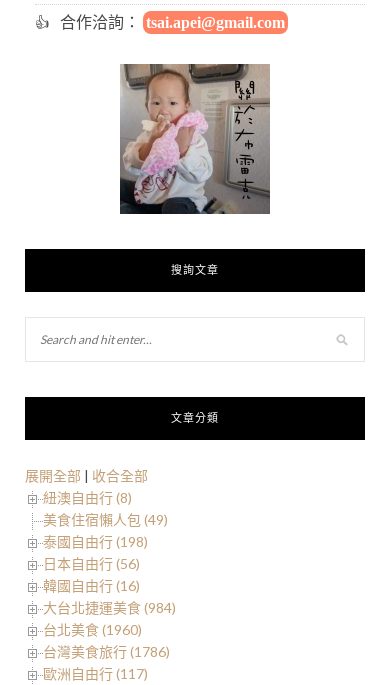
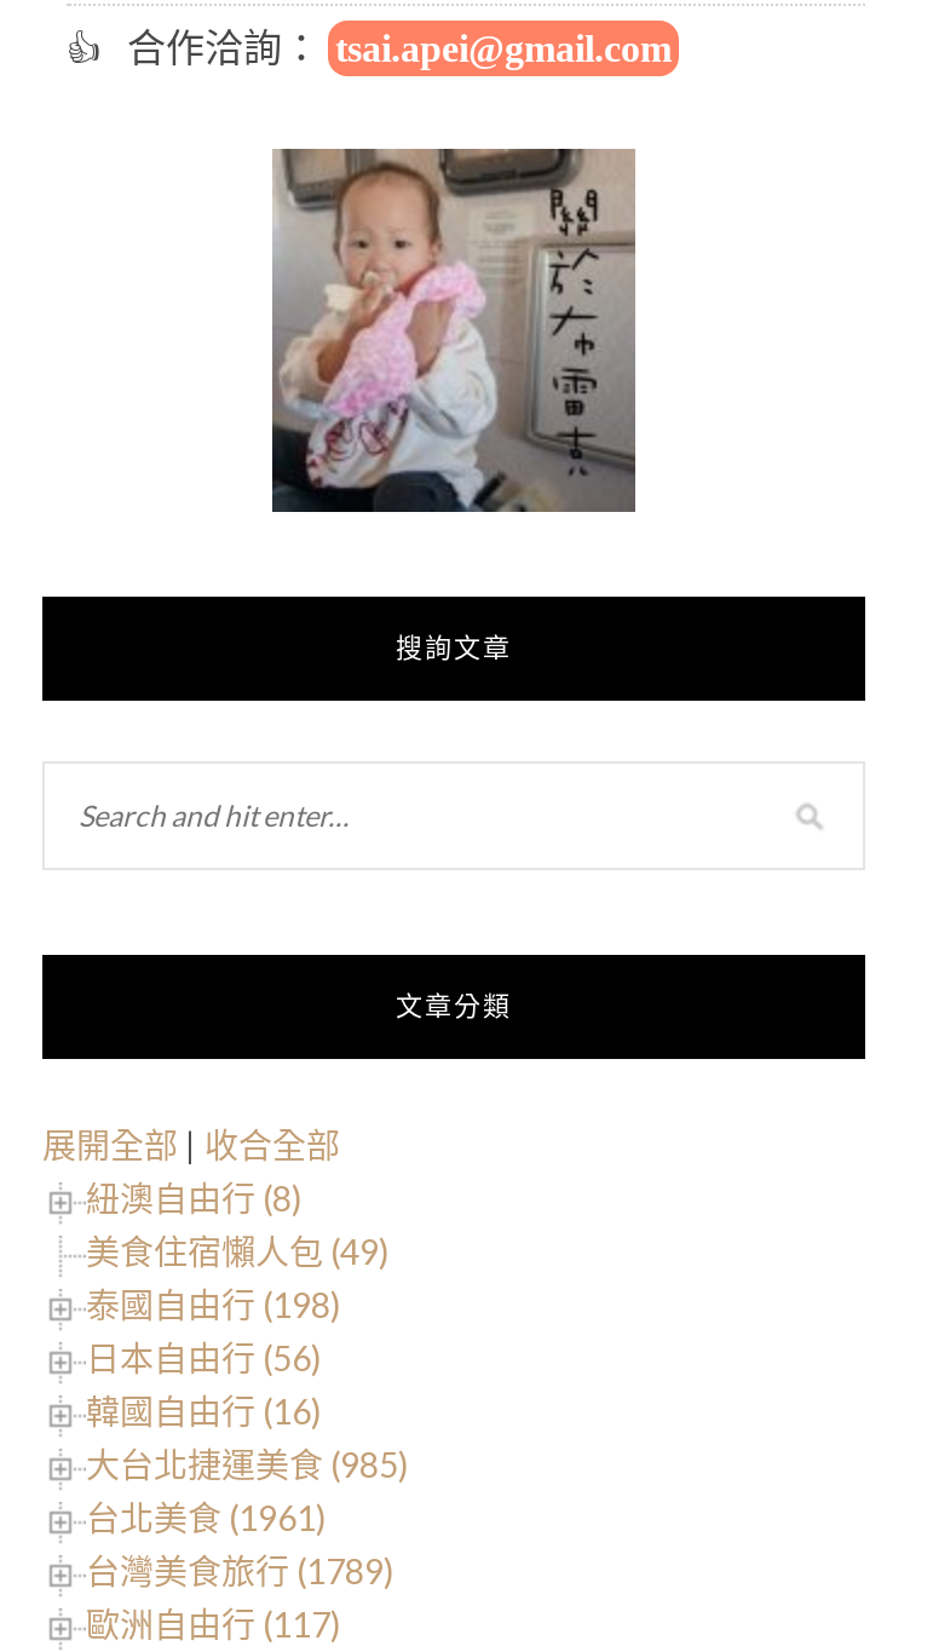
[43,599,176,616] 大台北捷運美食 (984) -> [86,1445,408,1486] 大台北捷運美食 (985)
[43,621,142,638] 台北美食 (1960) -> [86,1498,326,1539] 台北美食 (1961)
[43,643,170,660] 台灣美食旅行 (1786) -> [86,1551,393,1592] 台灣美食旅行 (1789)

